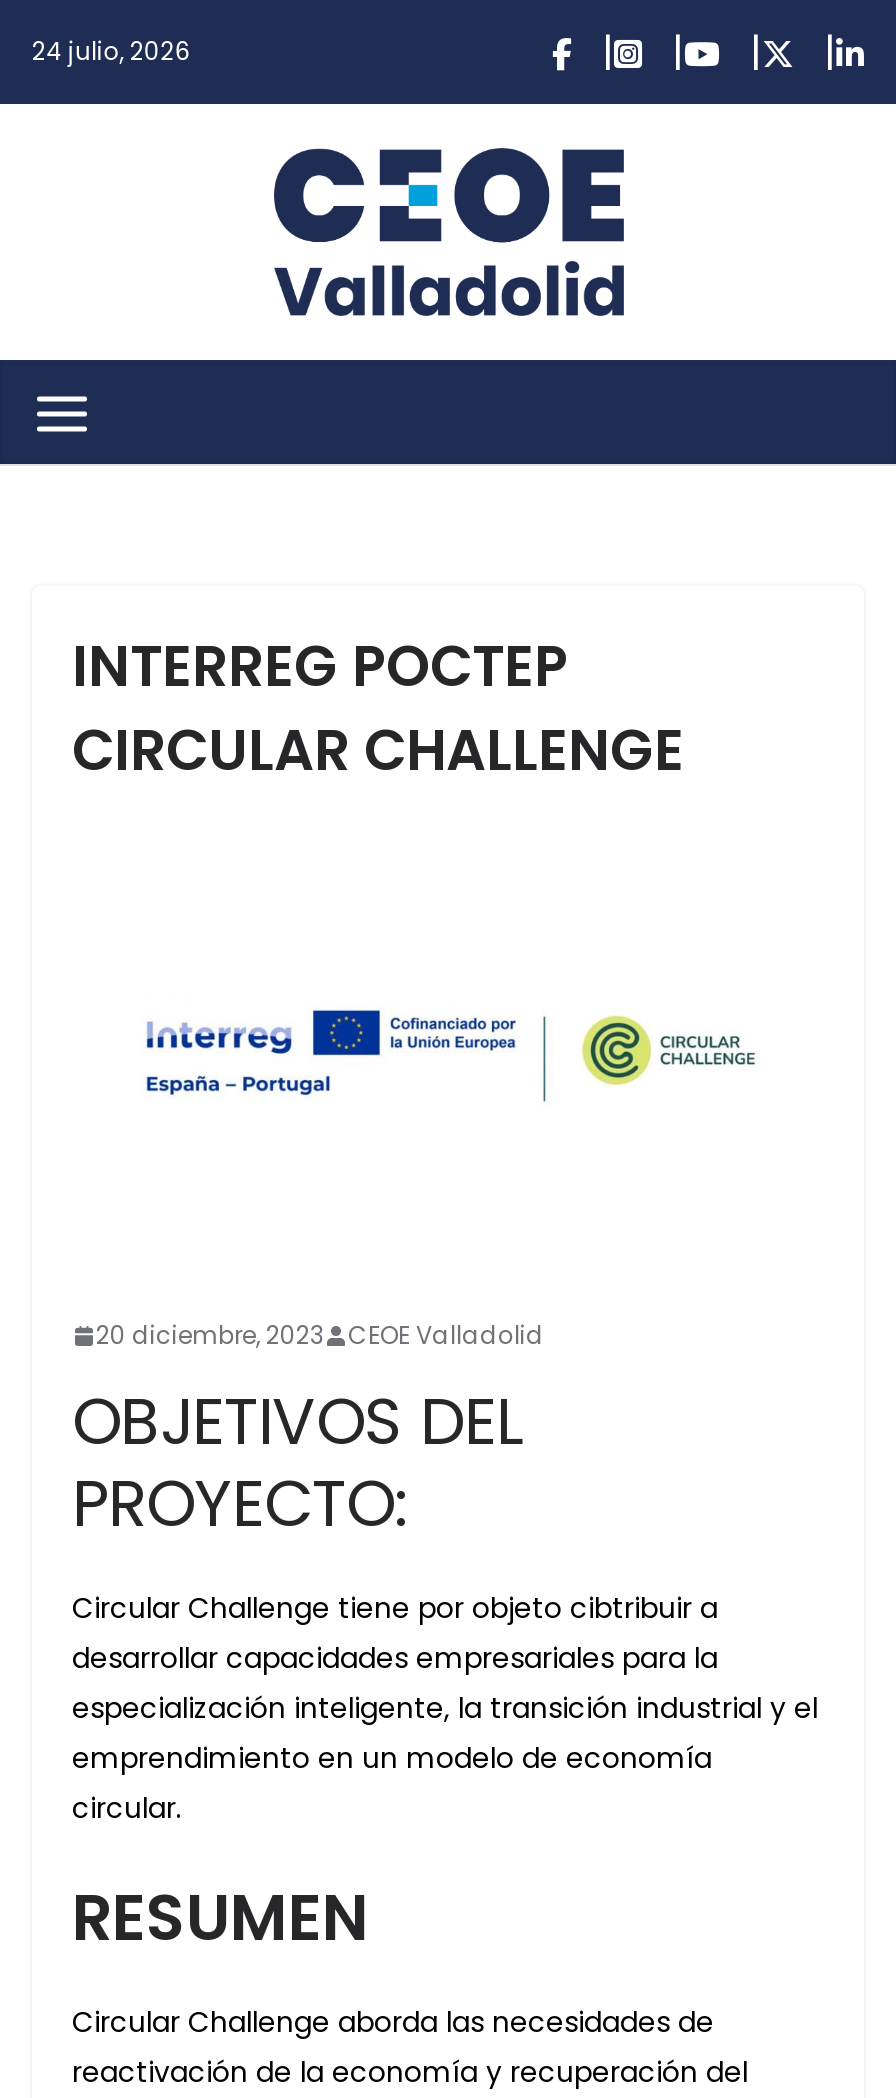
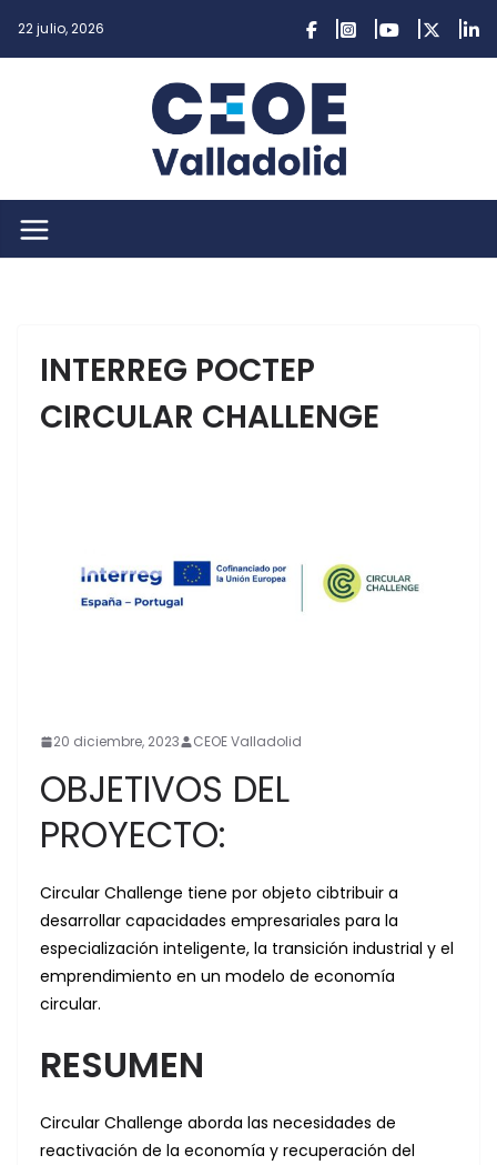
[32,34,191,68] 24 julio, 2026 -> [18,19,105,38] 22 julio, 2026

